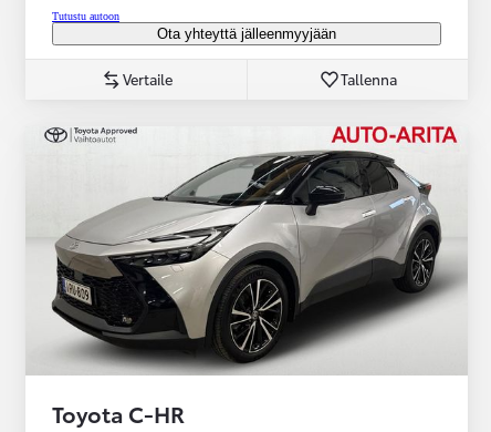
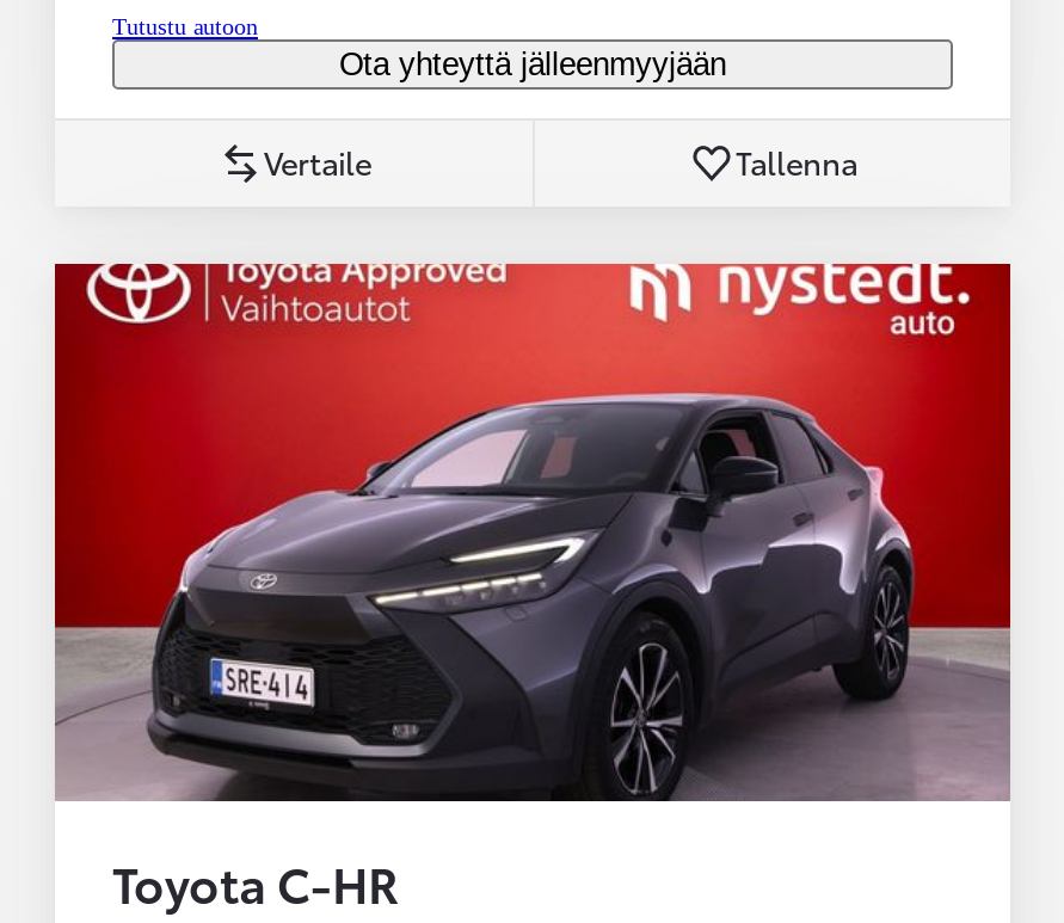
[25,126,468,376] [image] -> [53,261,1013,804] [image]

